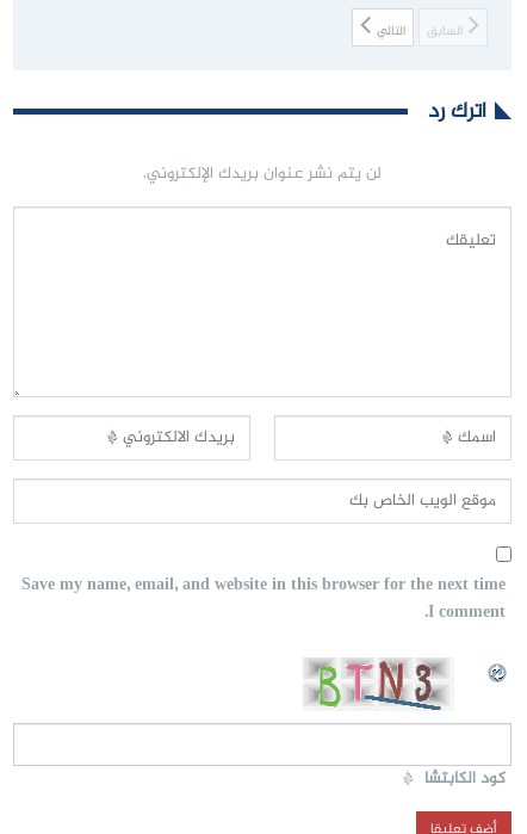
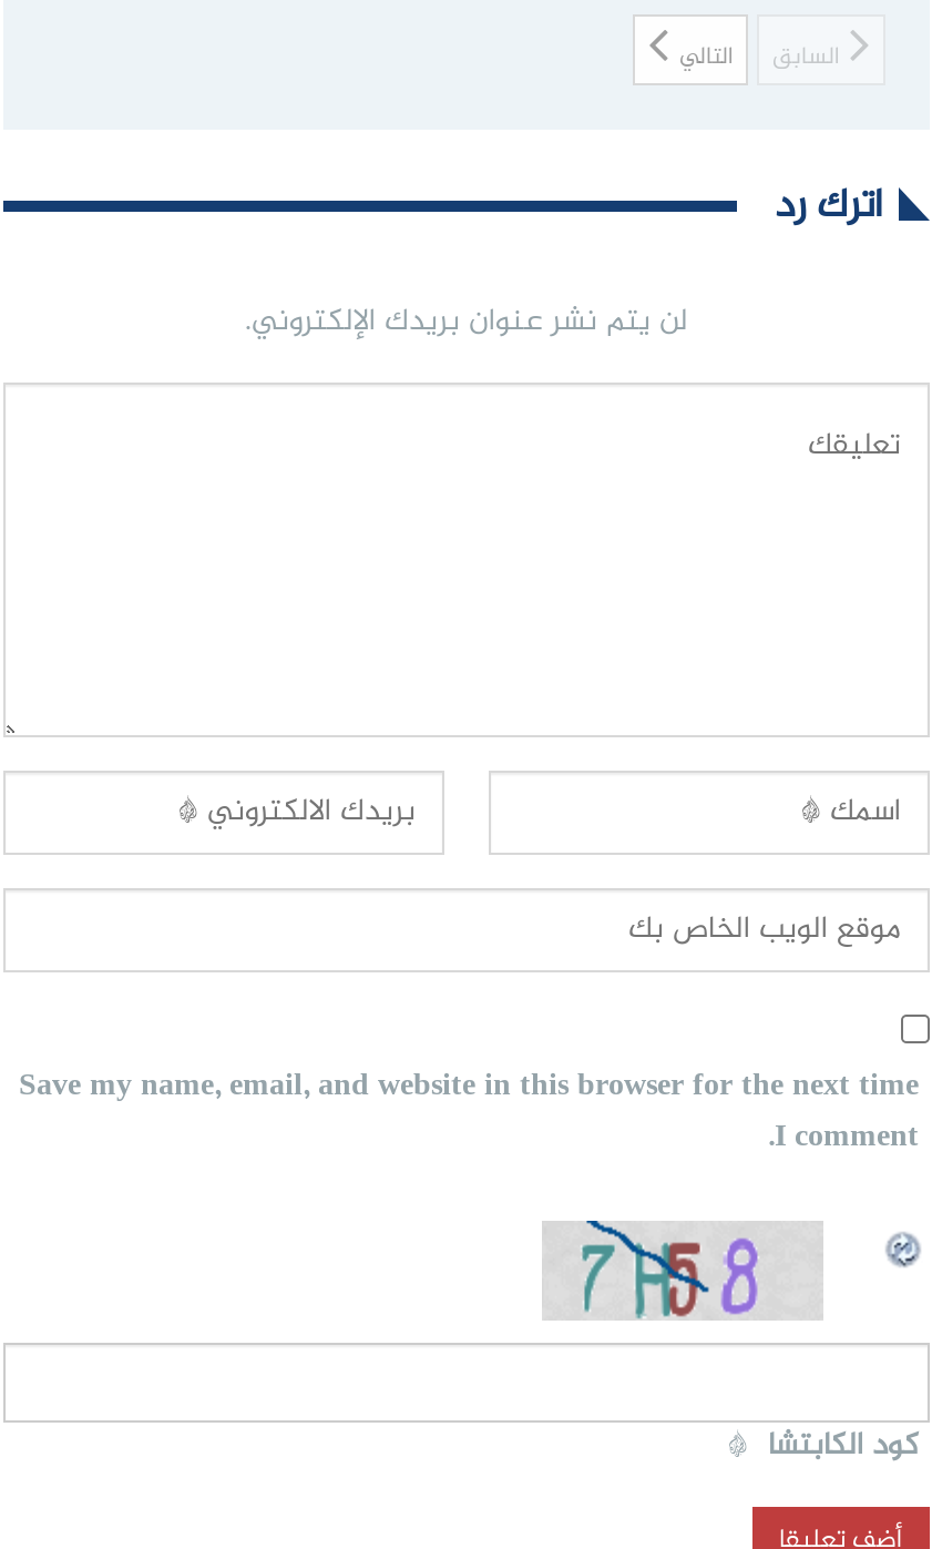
[305,657,452,711] [image] -> [544,1219,821,1321] [image]

